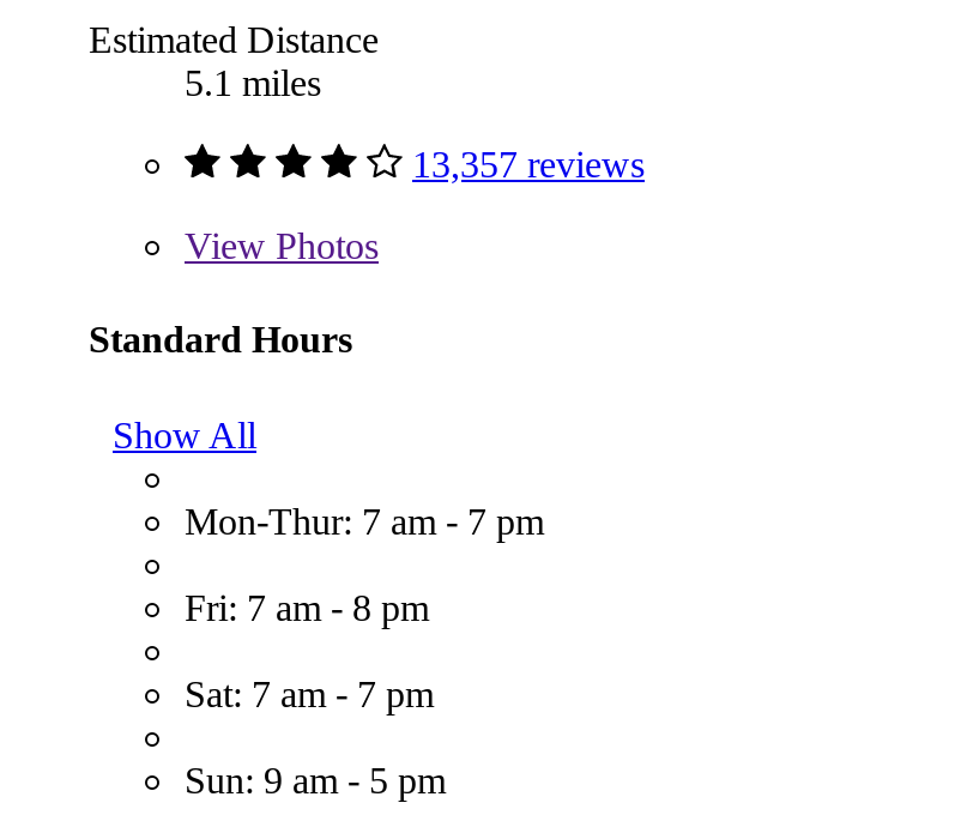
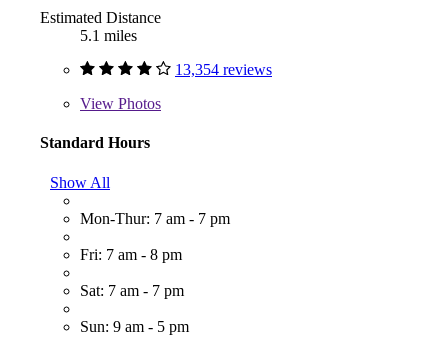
[412,144,645,185] 13,357 reviews -> [175,61,272,78] 13,354 reviews

